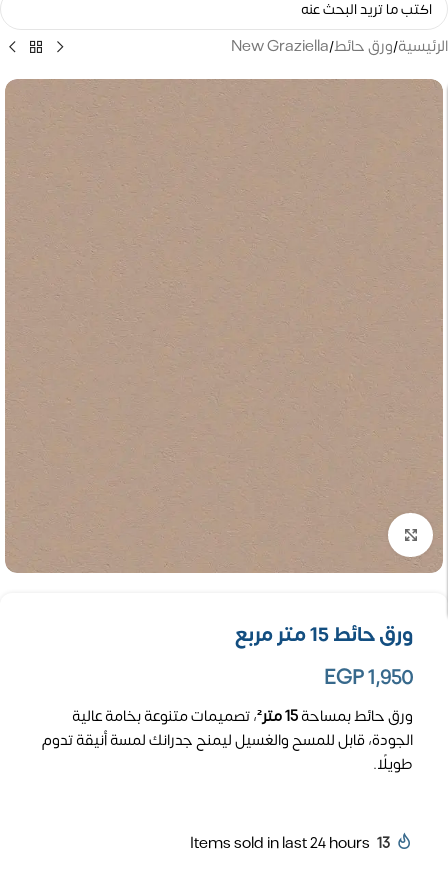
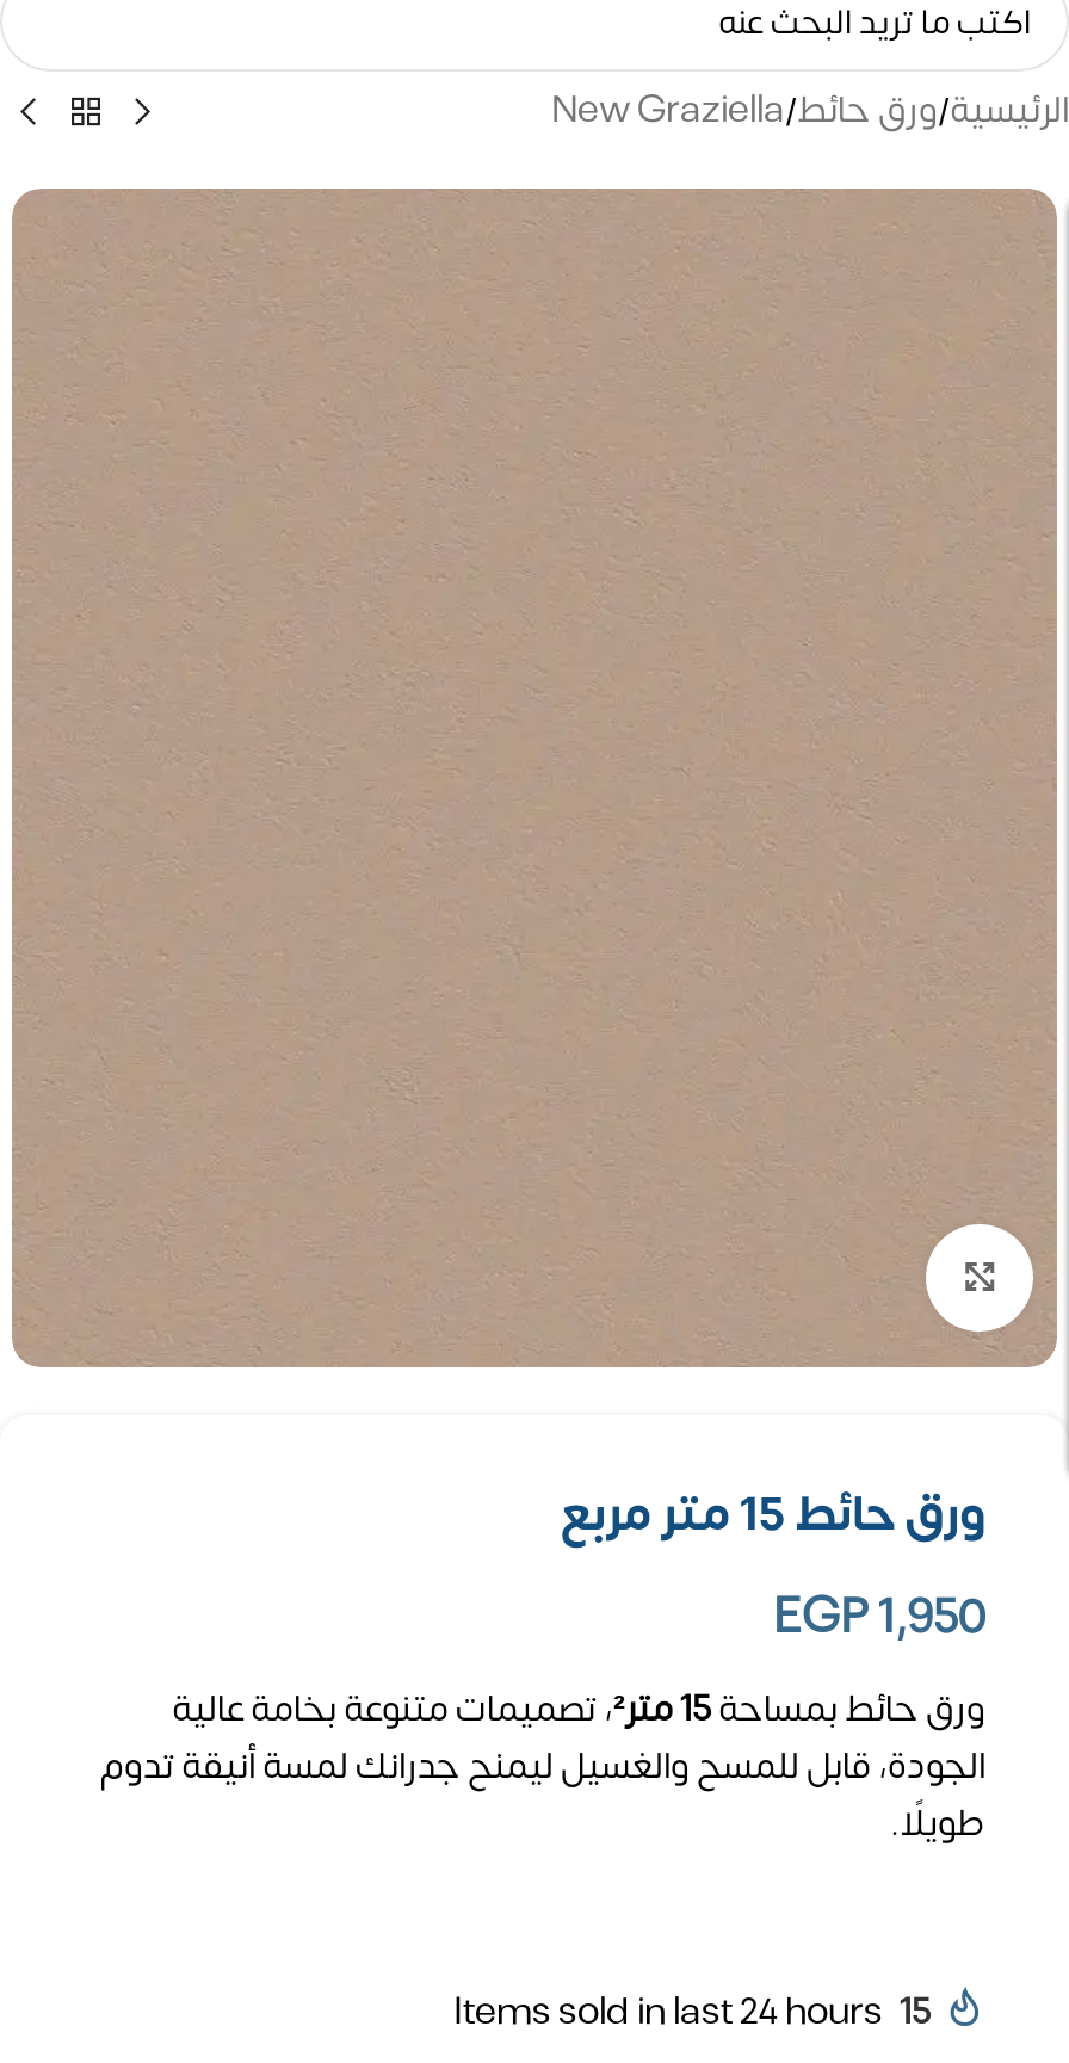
[190,830,390,855] Items sold in last 24 hours 13 -> [453,1982,931,2042] Items sold in last 24 hours 15

